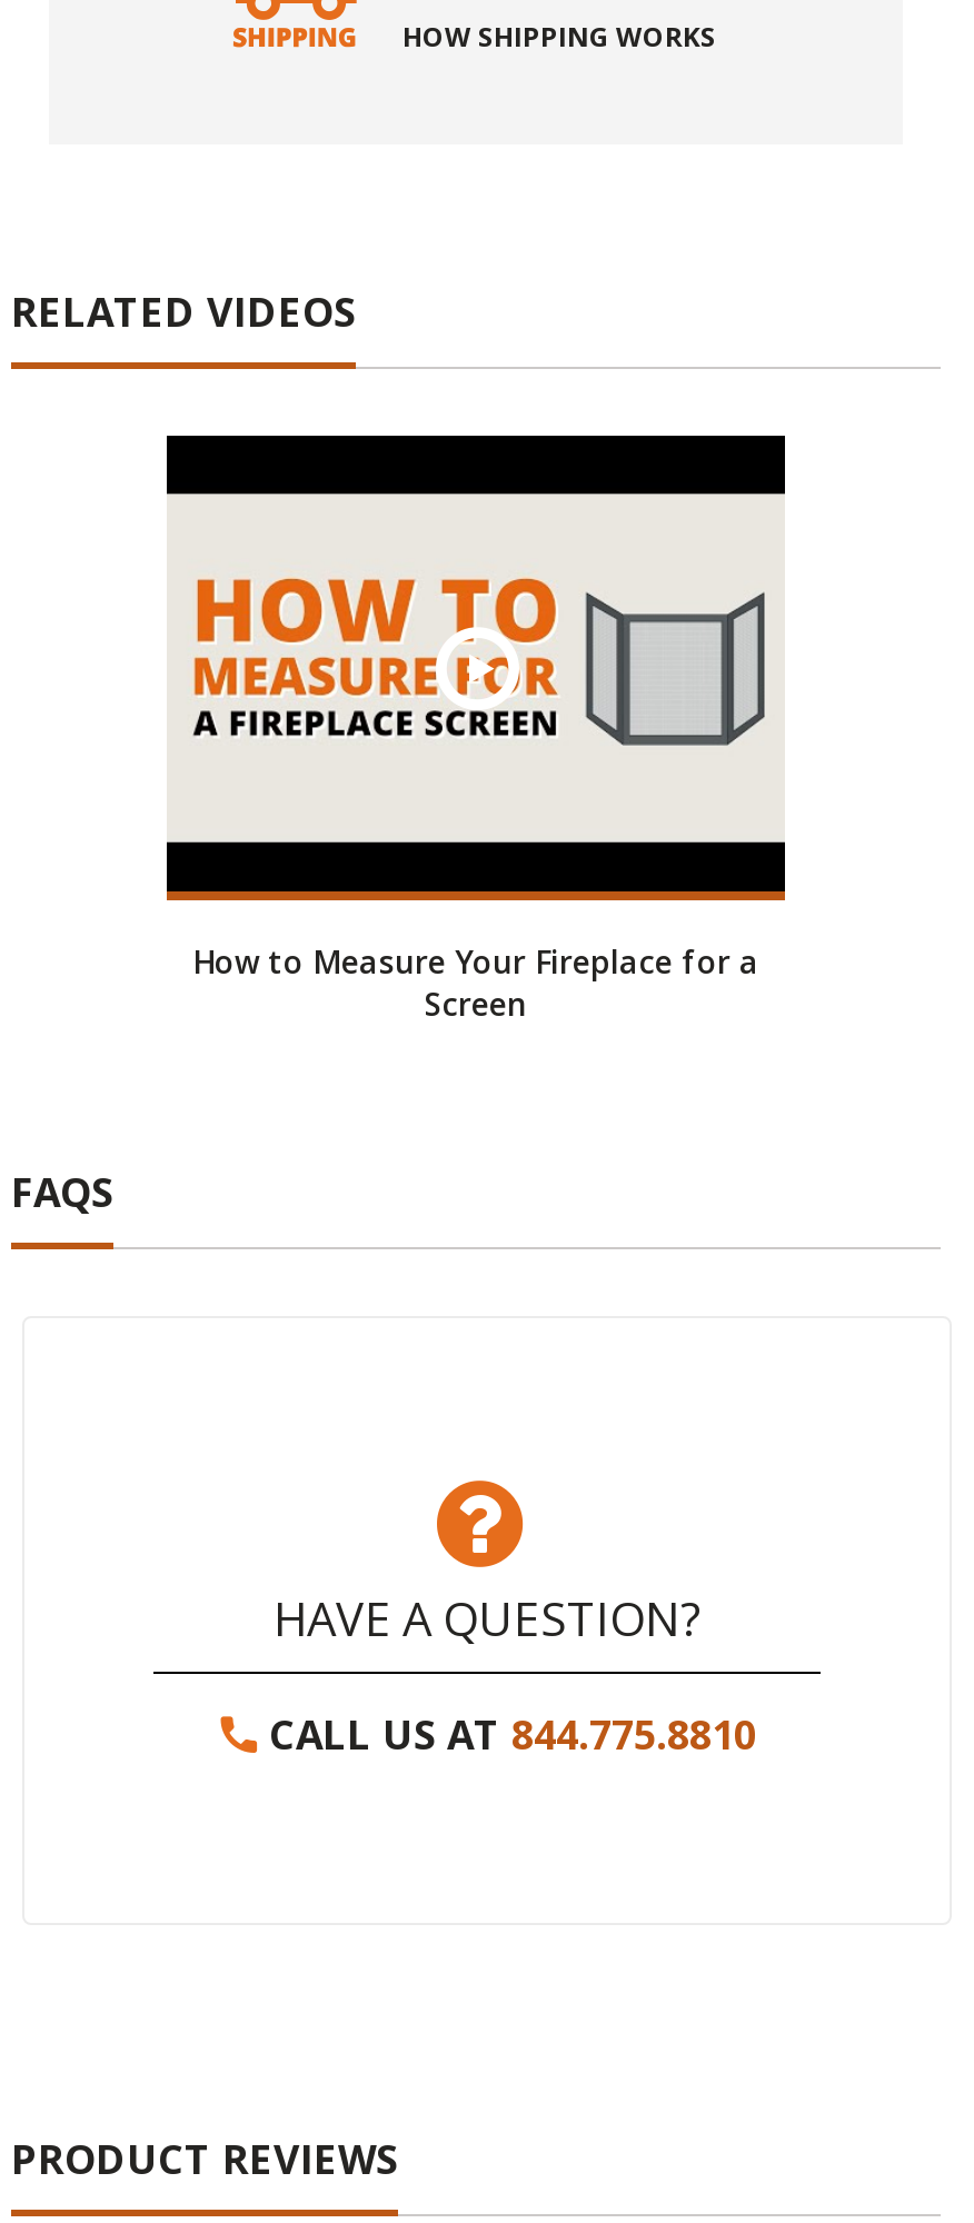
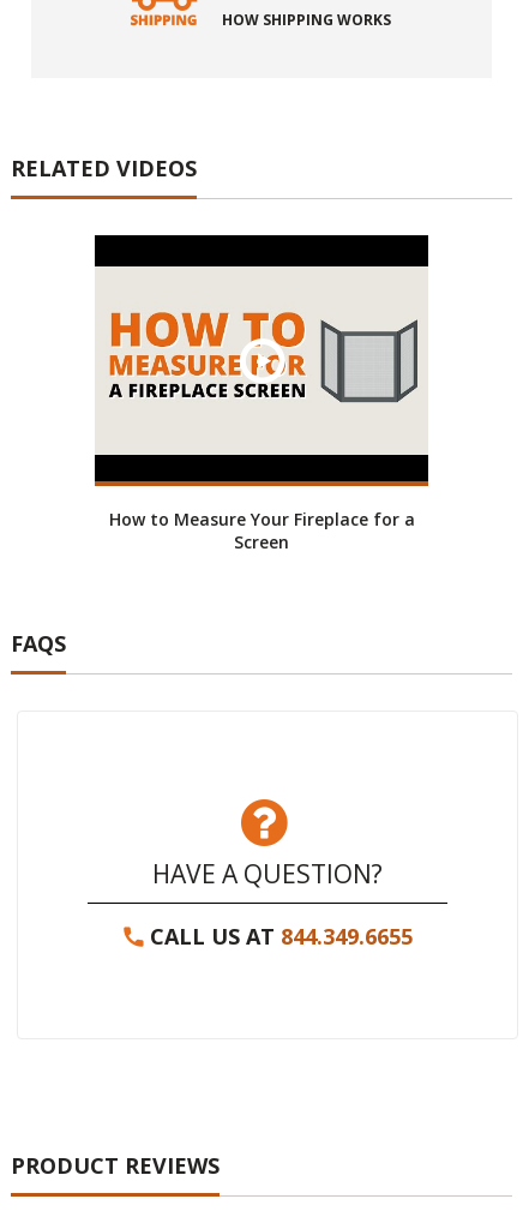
[269,1707,756,1760] CALL US AT 844.775.8810 -> [150,922,413,950] CALL US AT 844.349.6655

